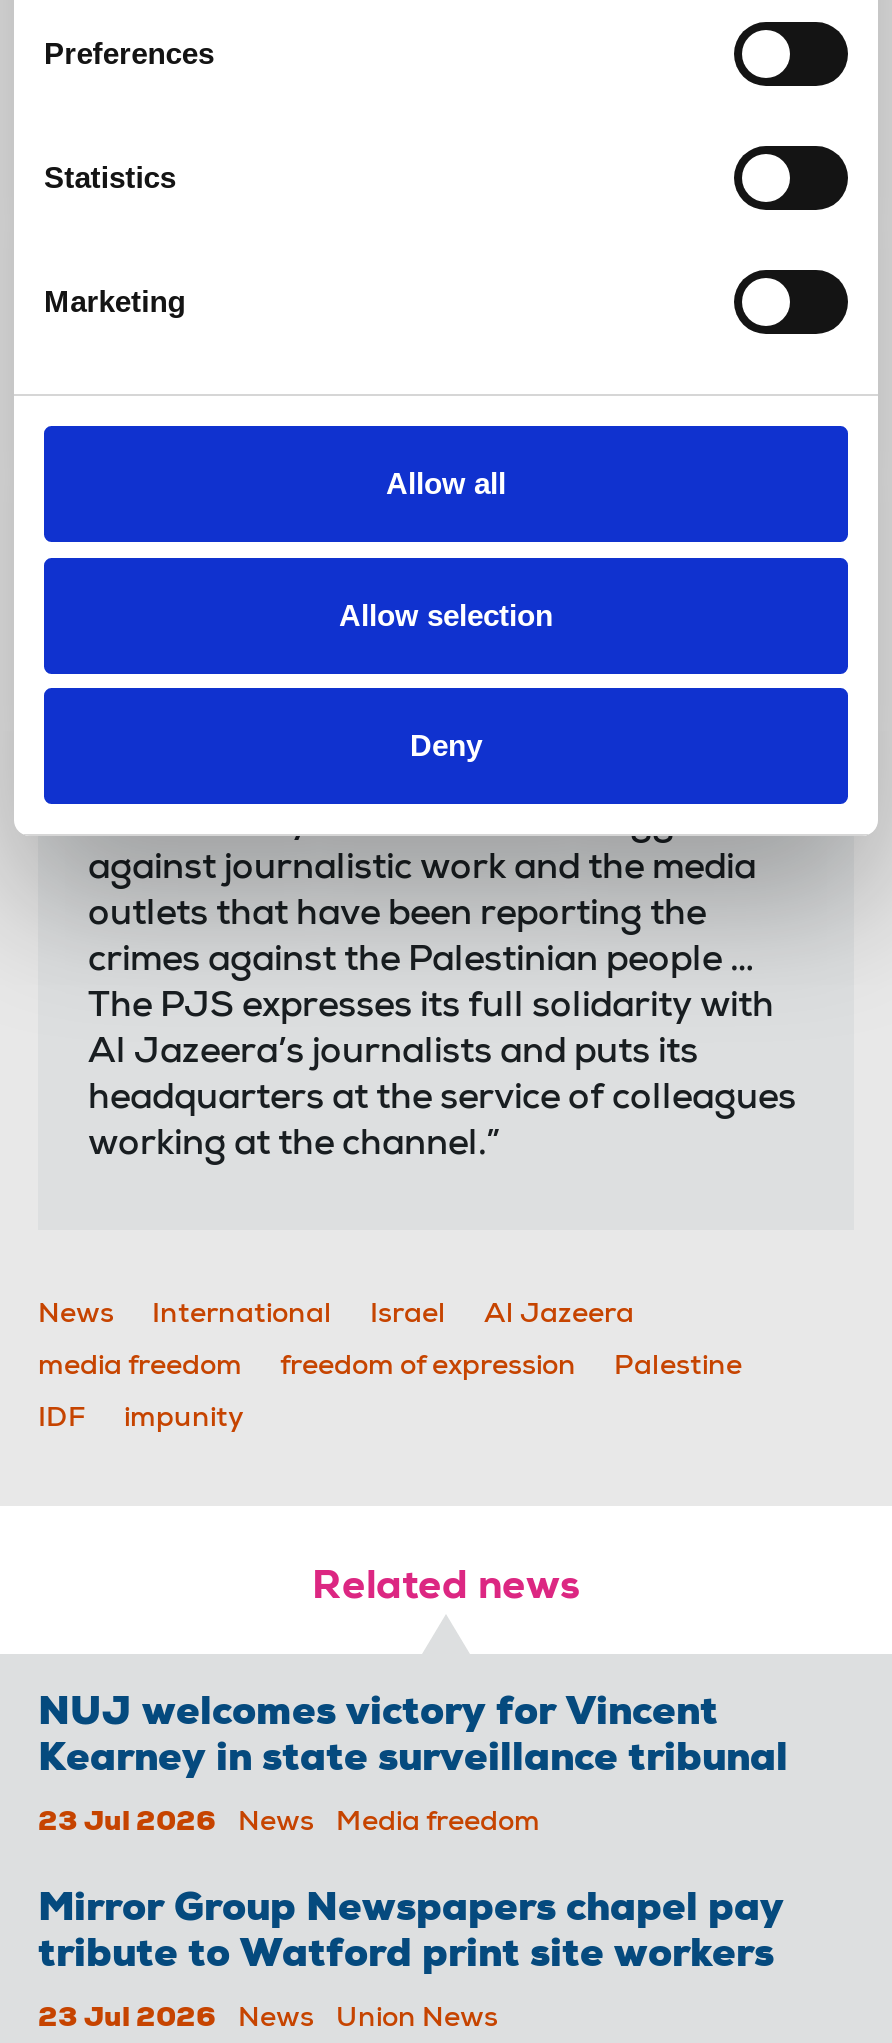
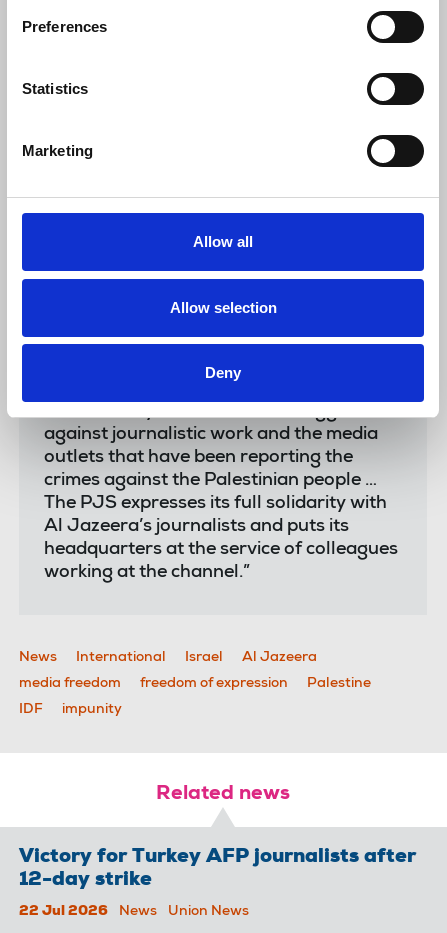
[38,1696,788,2034] NUJ welcomes victory for Vincent | Kearney in state surveillance tribunal | 23 Jul 2026 | News | Media freedom | Mirror Group Newspapers chapel pay | tribute to Watford print site workers | 23 Jul 2026 -> [19,848,416,919] Victory for Turkey AFP journalists after | 12-day strike | 22 Jul 2026

